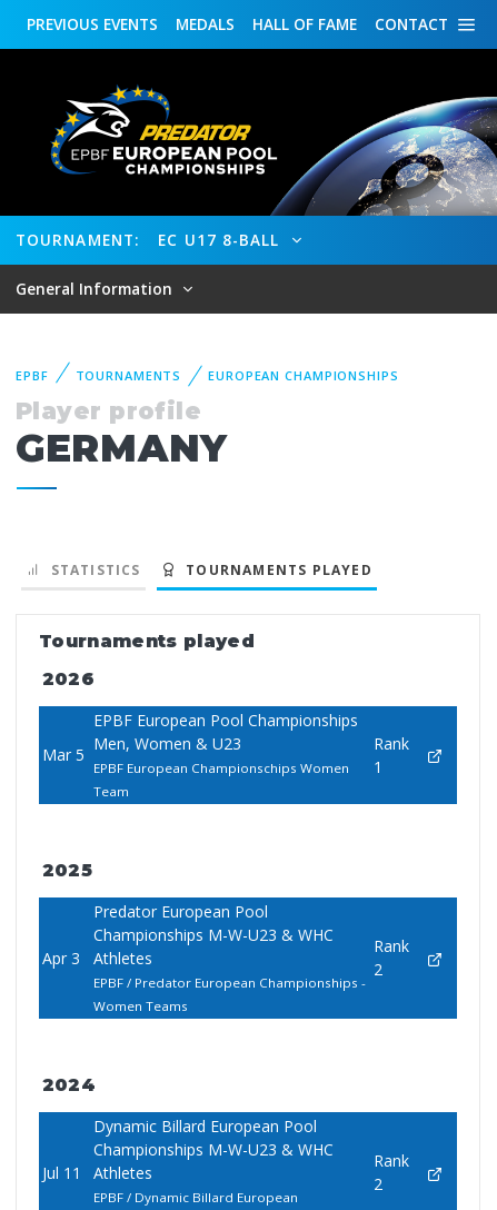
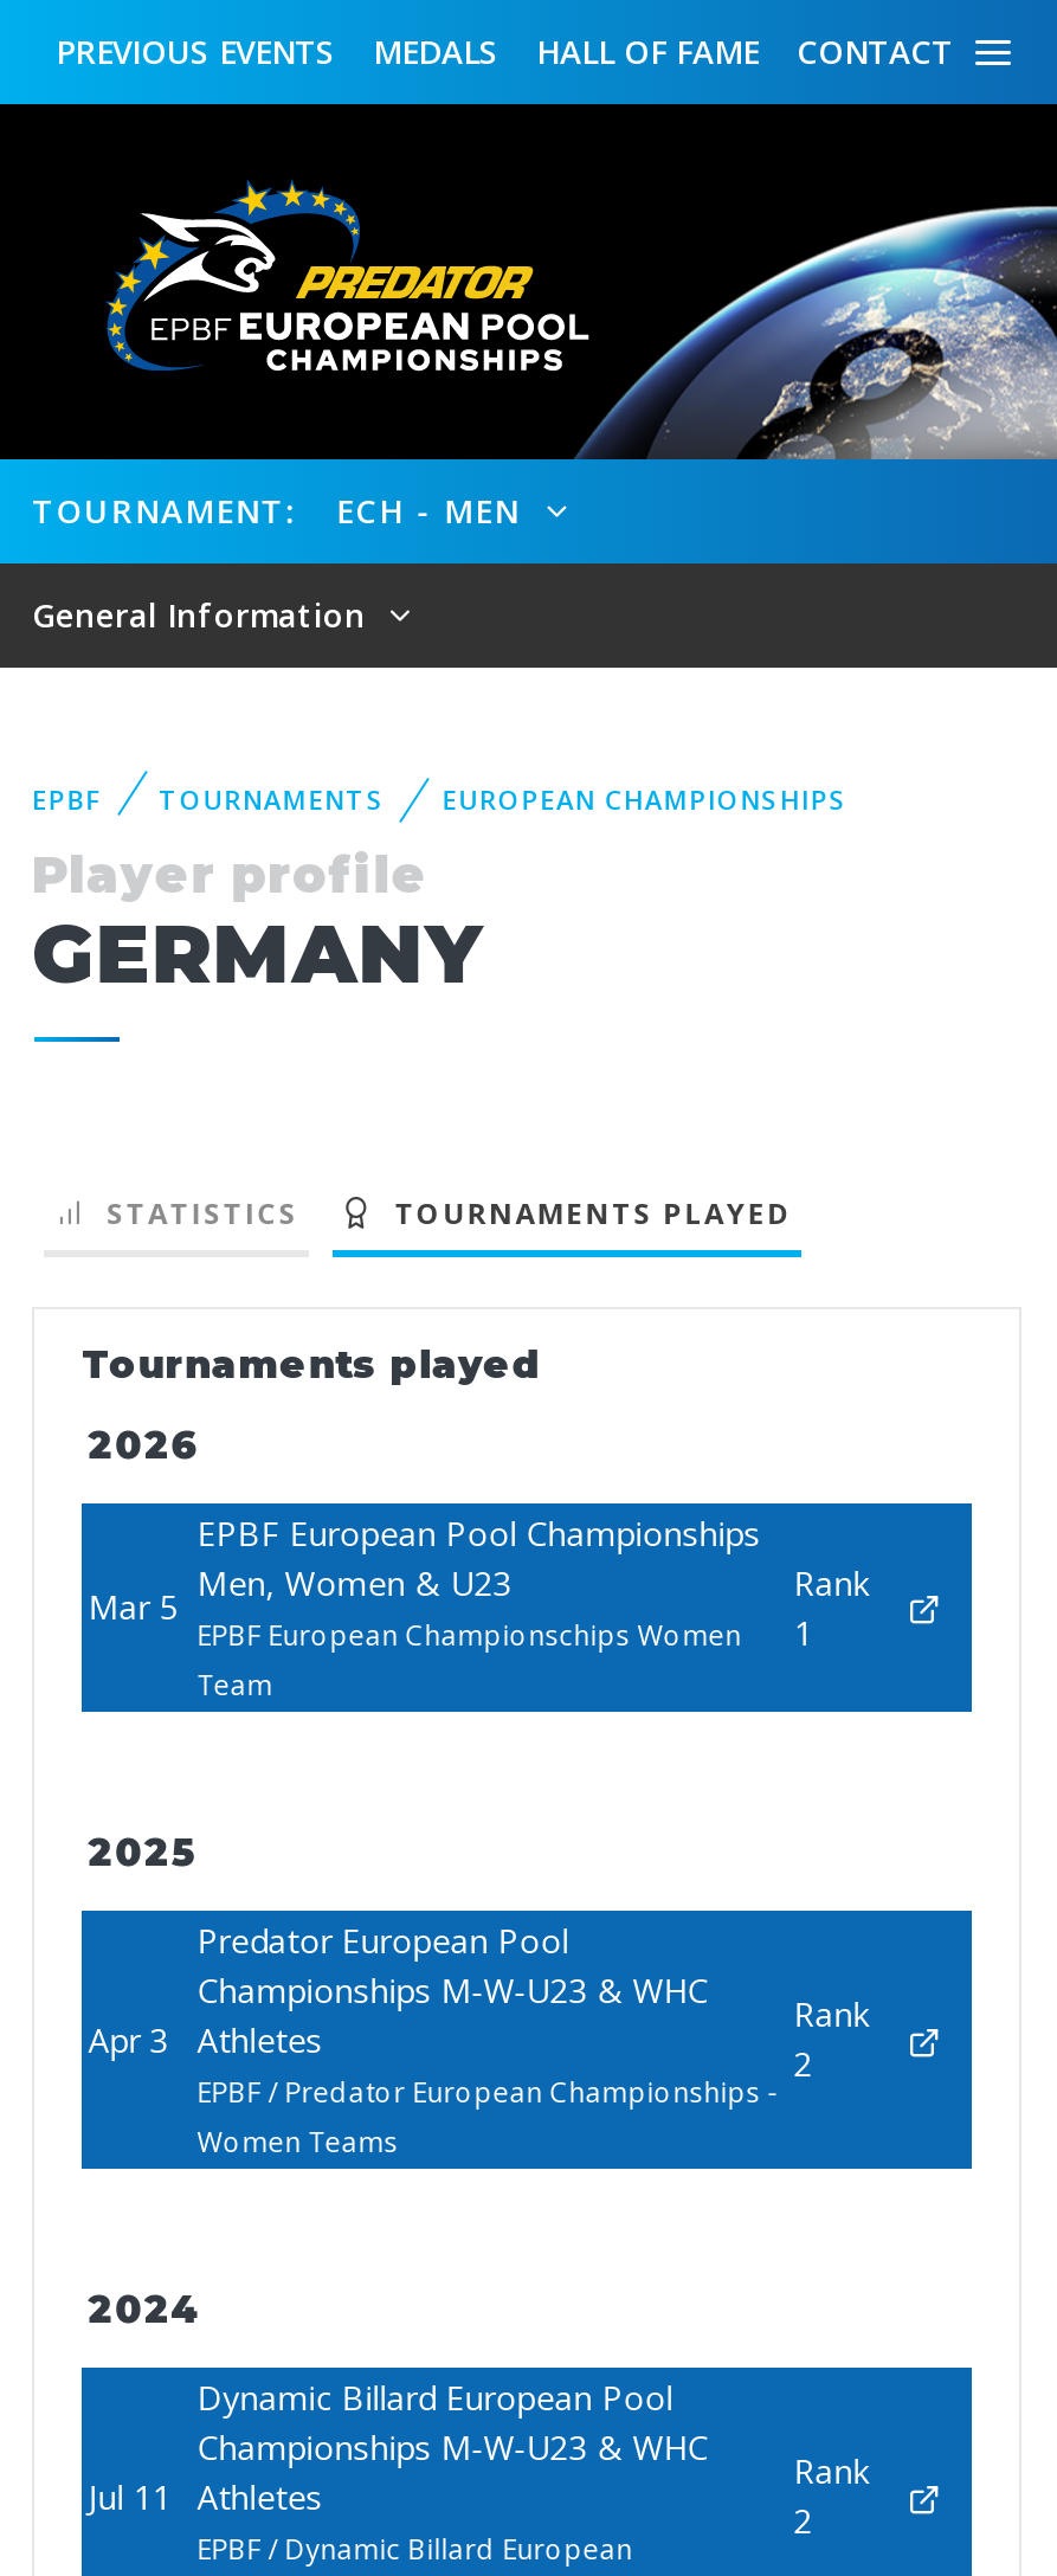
[158,229,285,250] EC U17 8-BALL -> [336,488,532,533] ECH - MEN

